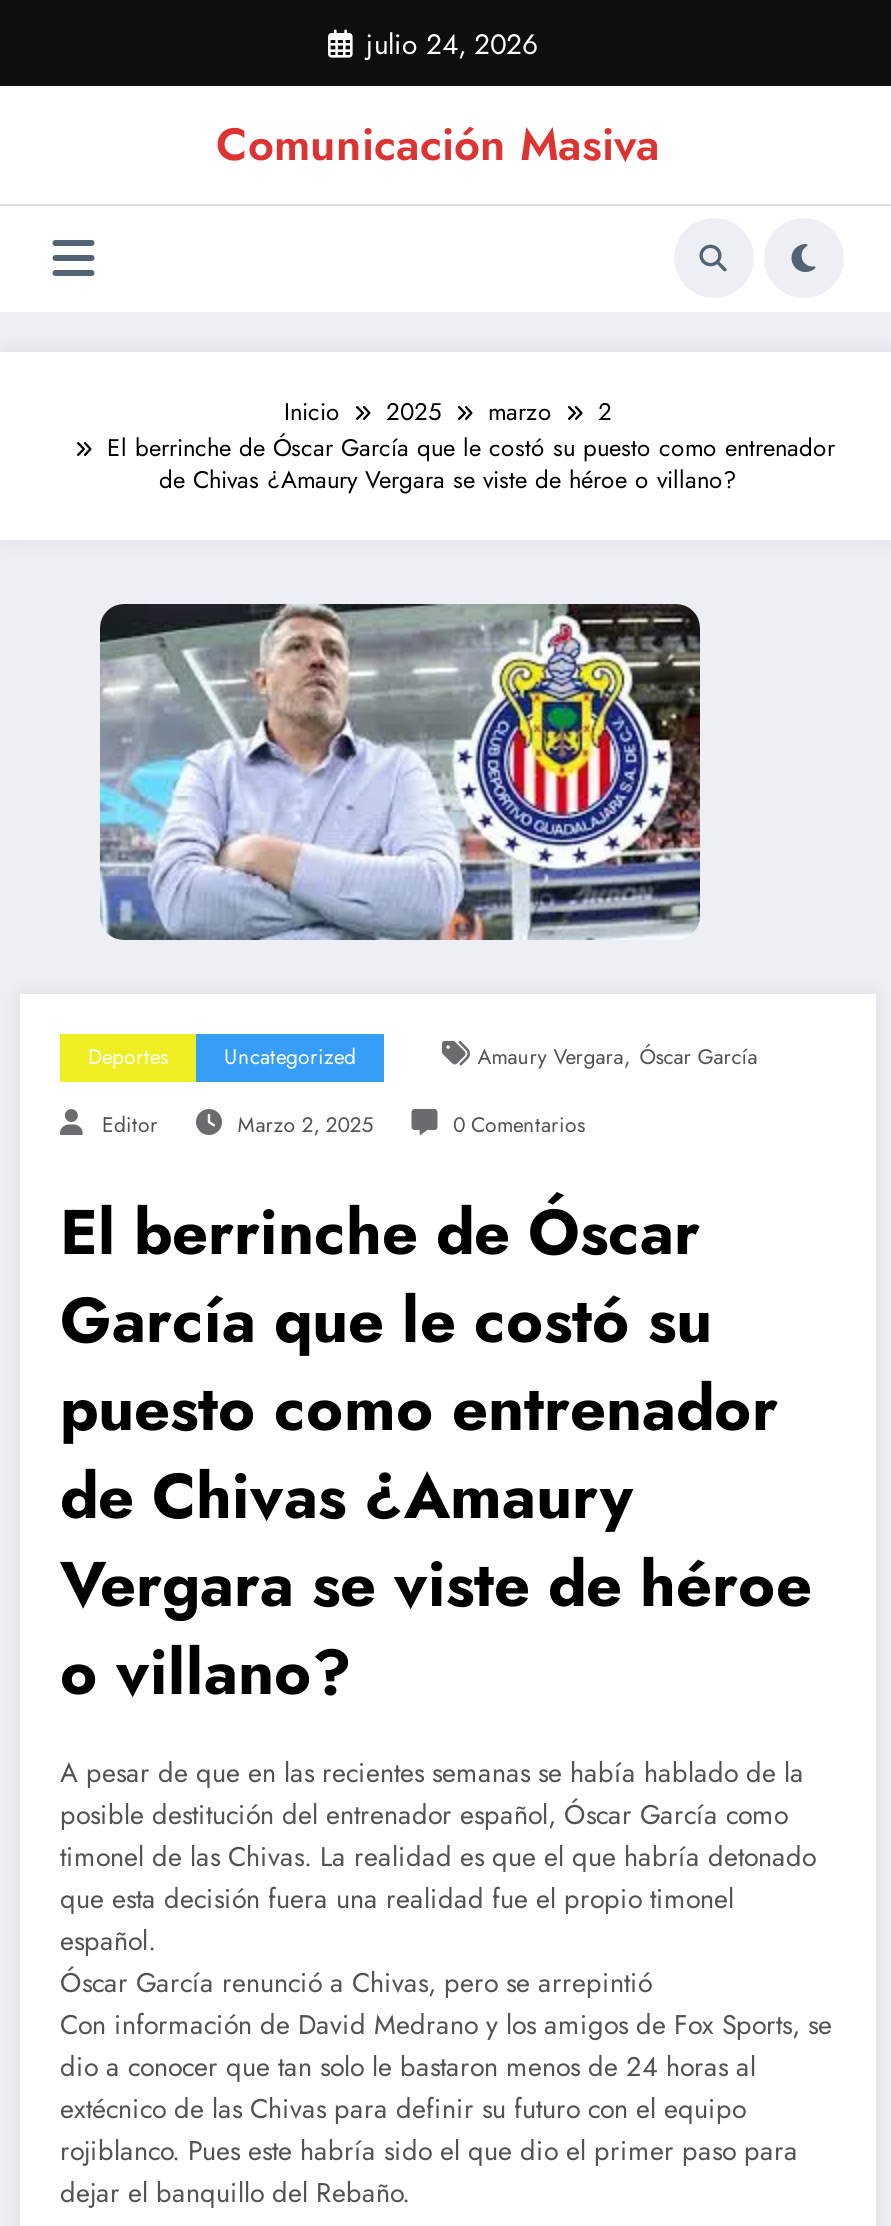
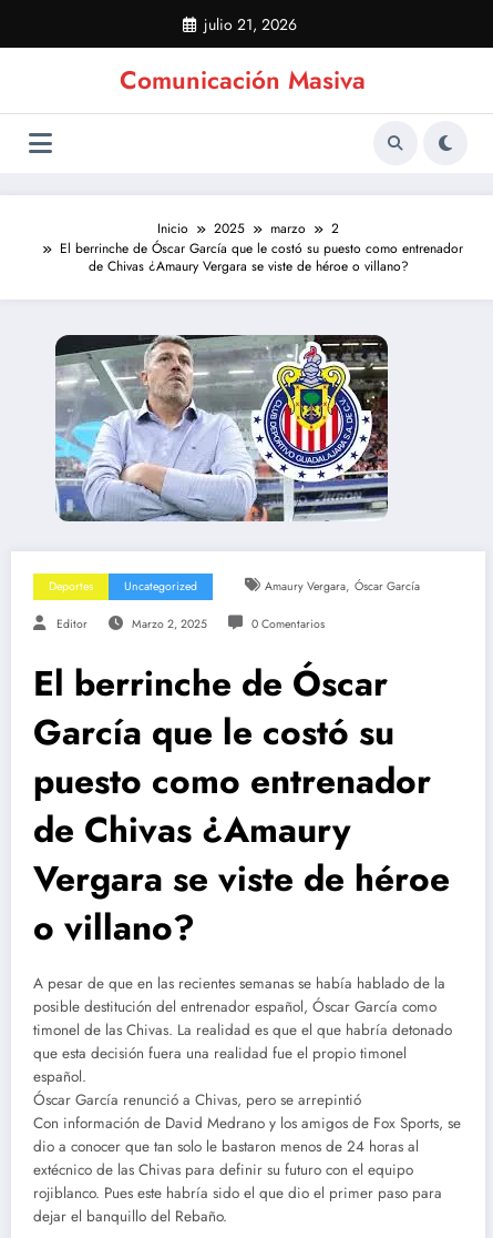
[366,24,538,64] julio 24, 2026 -> [204,13,297,35] julio 21, 2026

